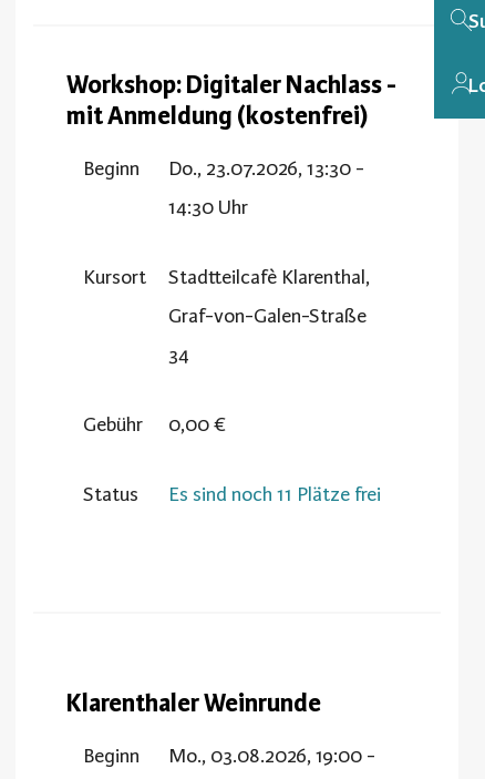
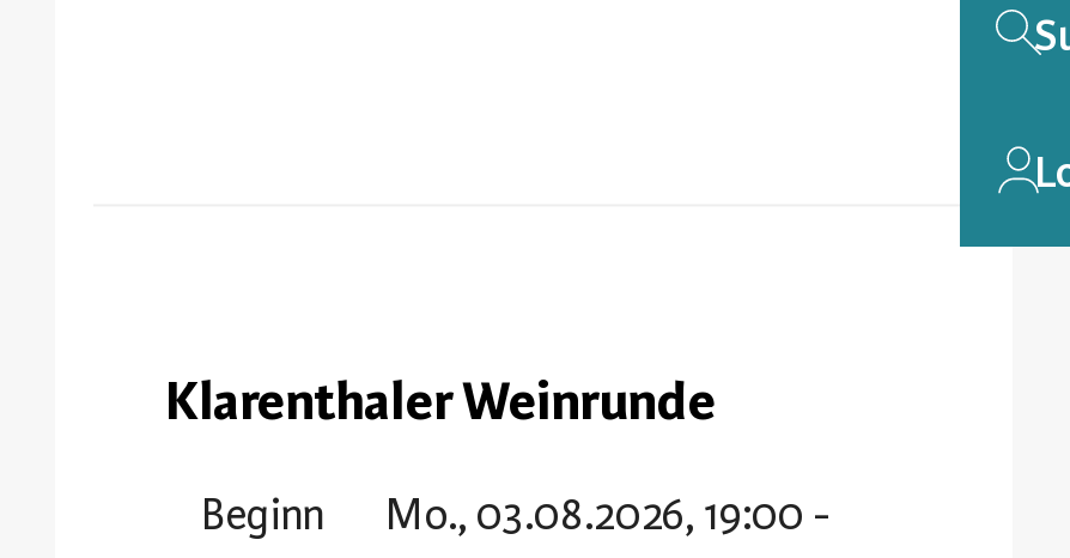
[66,70,396,507] Workshop: Digitaler Nachlass - | mit Anmeldung (kostenfrei) | Beginn | Do., 23.07.2026, 13:30 - | 14:30 Uhr | Kursort | Stadtteilcafè Klarenthal, | Graf-von-Galen-Straße | 34 | Gebühr | 0,00 € | Status | Es sind noch 11 Plätze frei -> none

